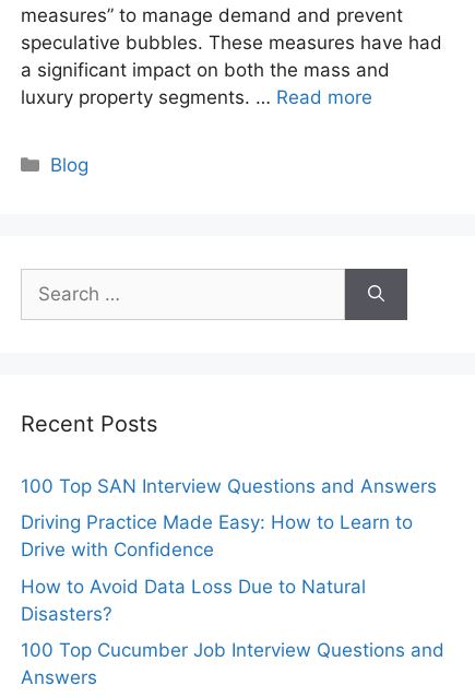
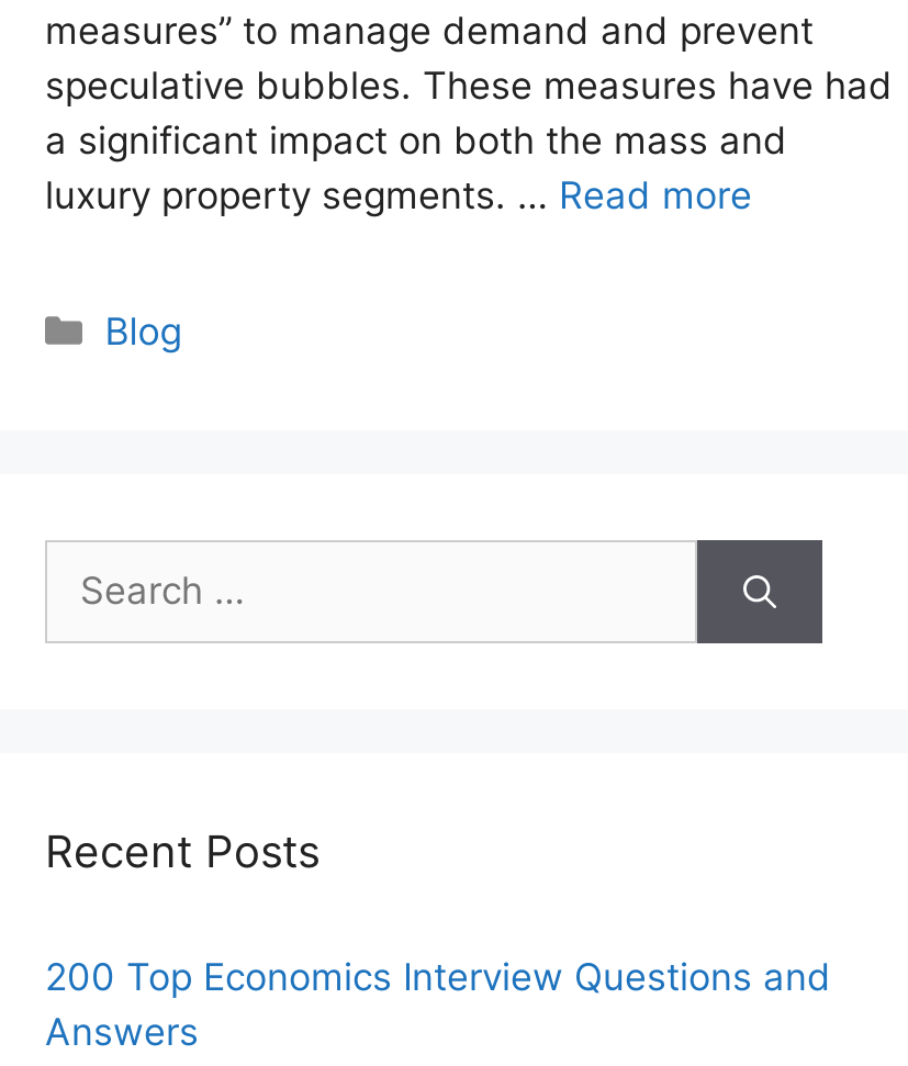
[21,475,444,661] 100 Top SAN Interview Questions and Answers | Driving Practice Made Easy: How to Learn to | Drive with Confidence | How to Avoid Data Loss Due to Natural | Disasters? | 100 Top Cucumber Job Interview Questions and -> [45,955,831,999] 200 Top Economics Interview Questions and

